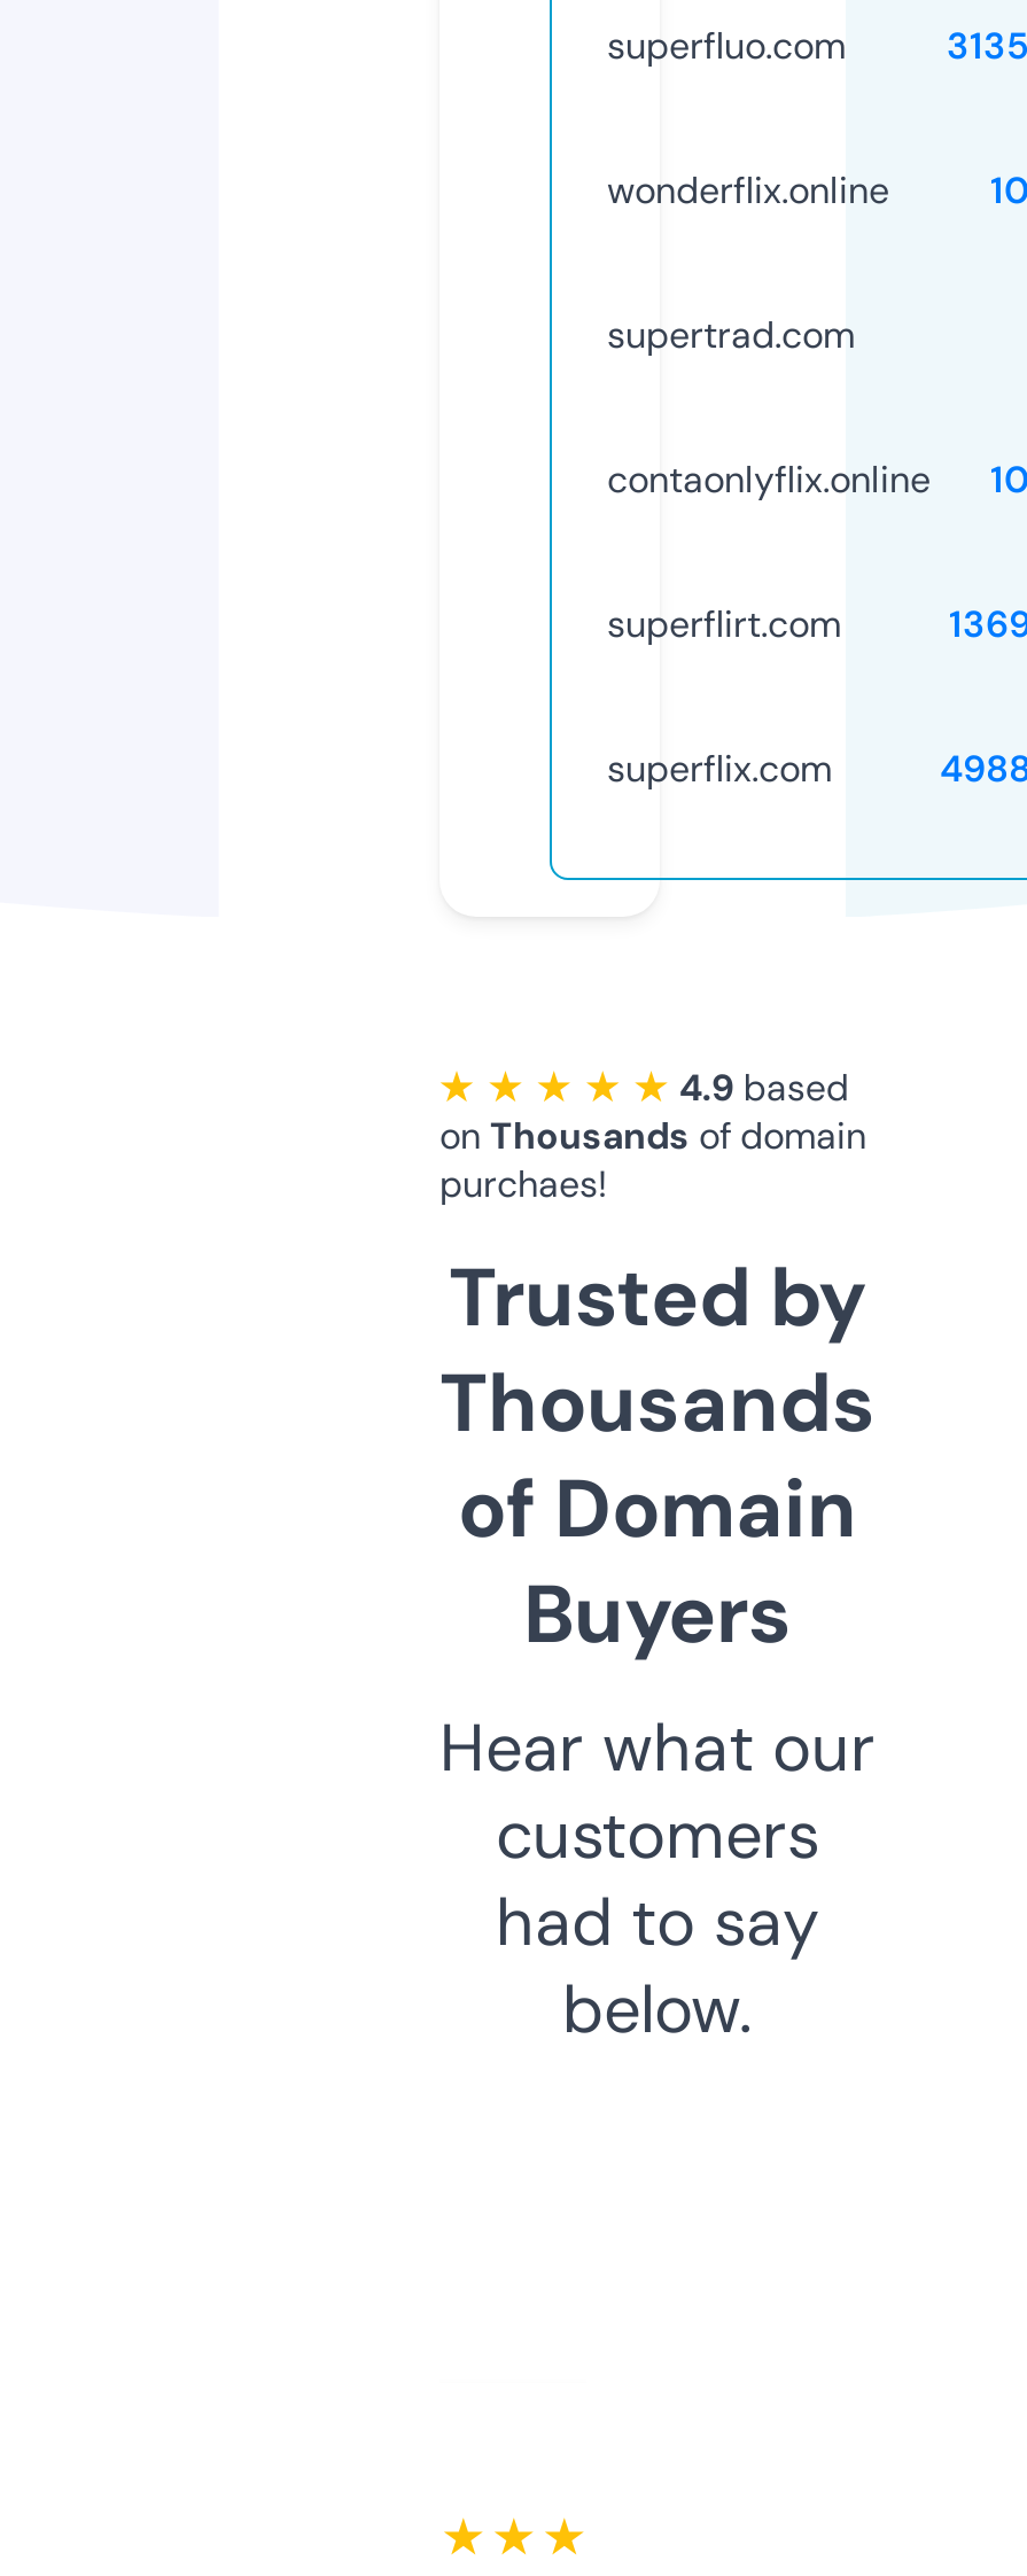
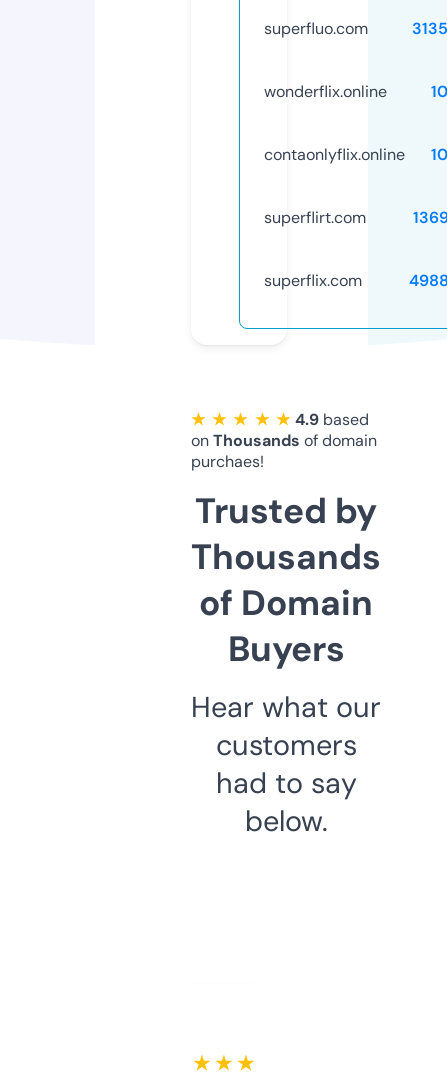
[607,310,855,359] supertrad.com -> none

